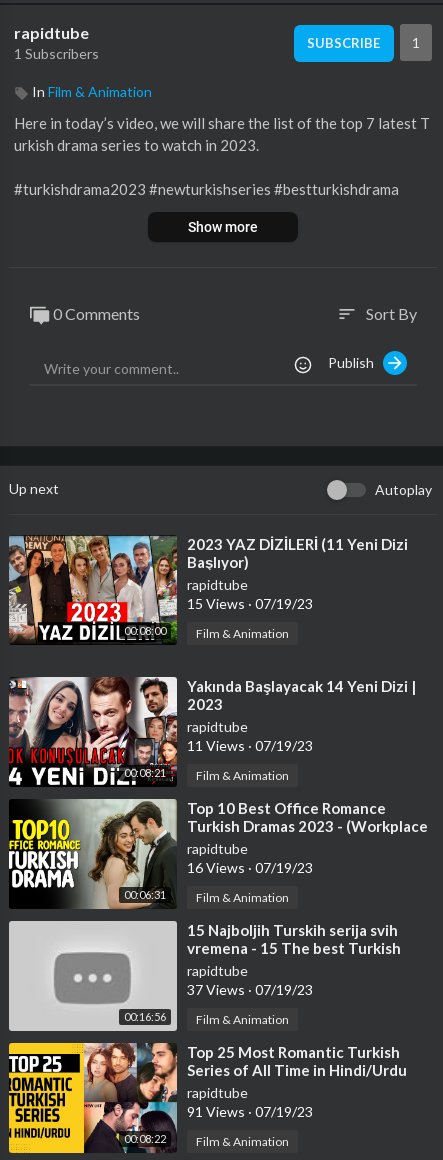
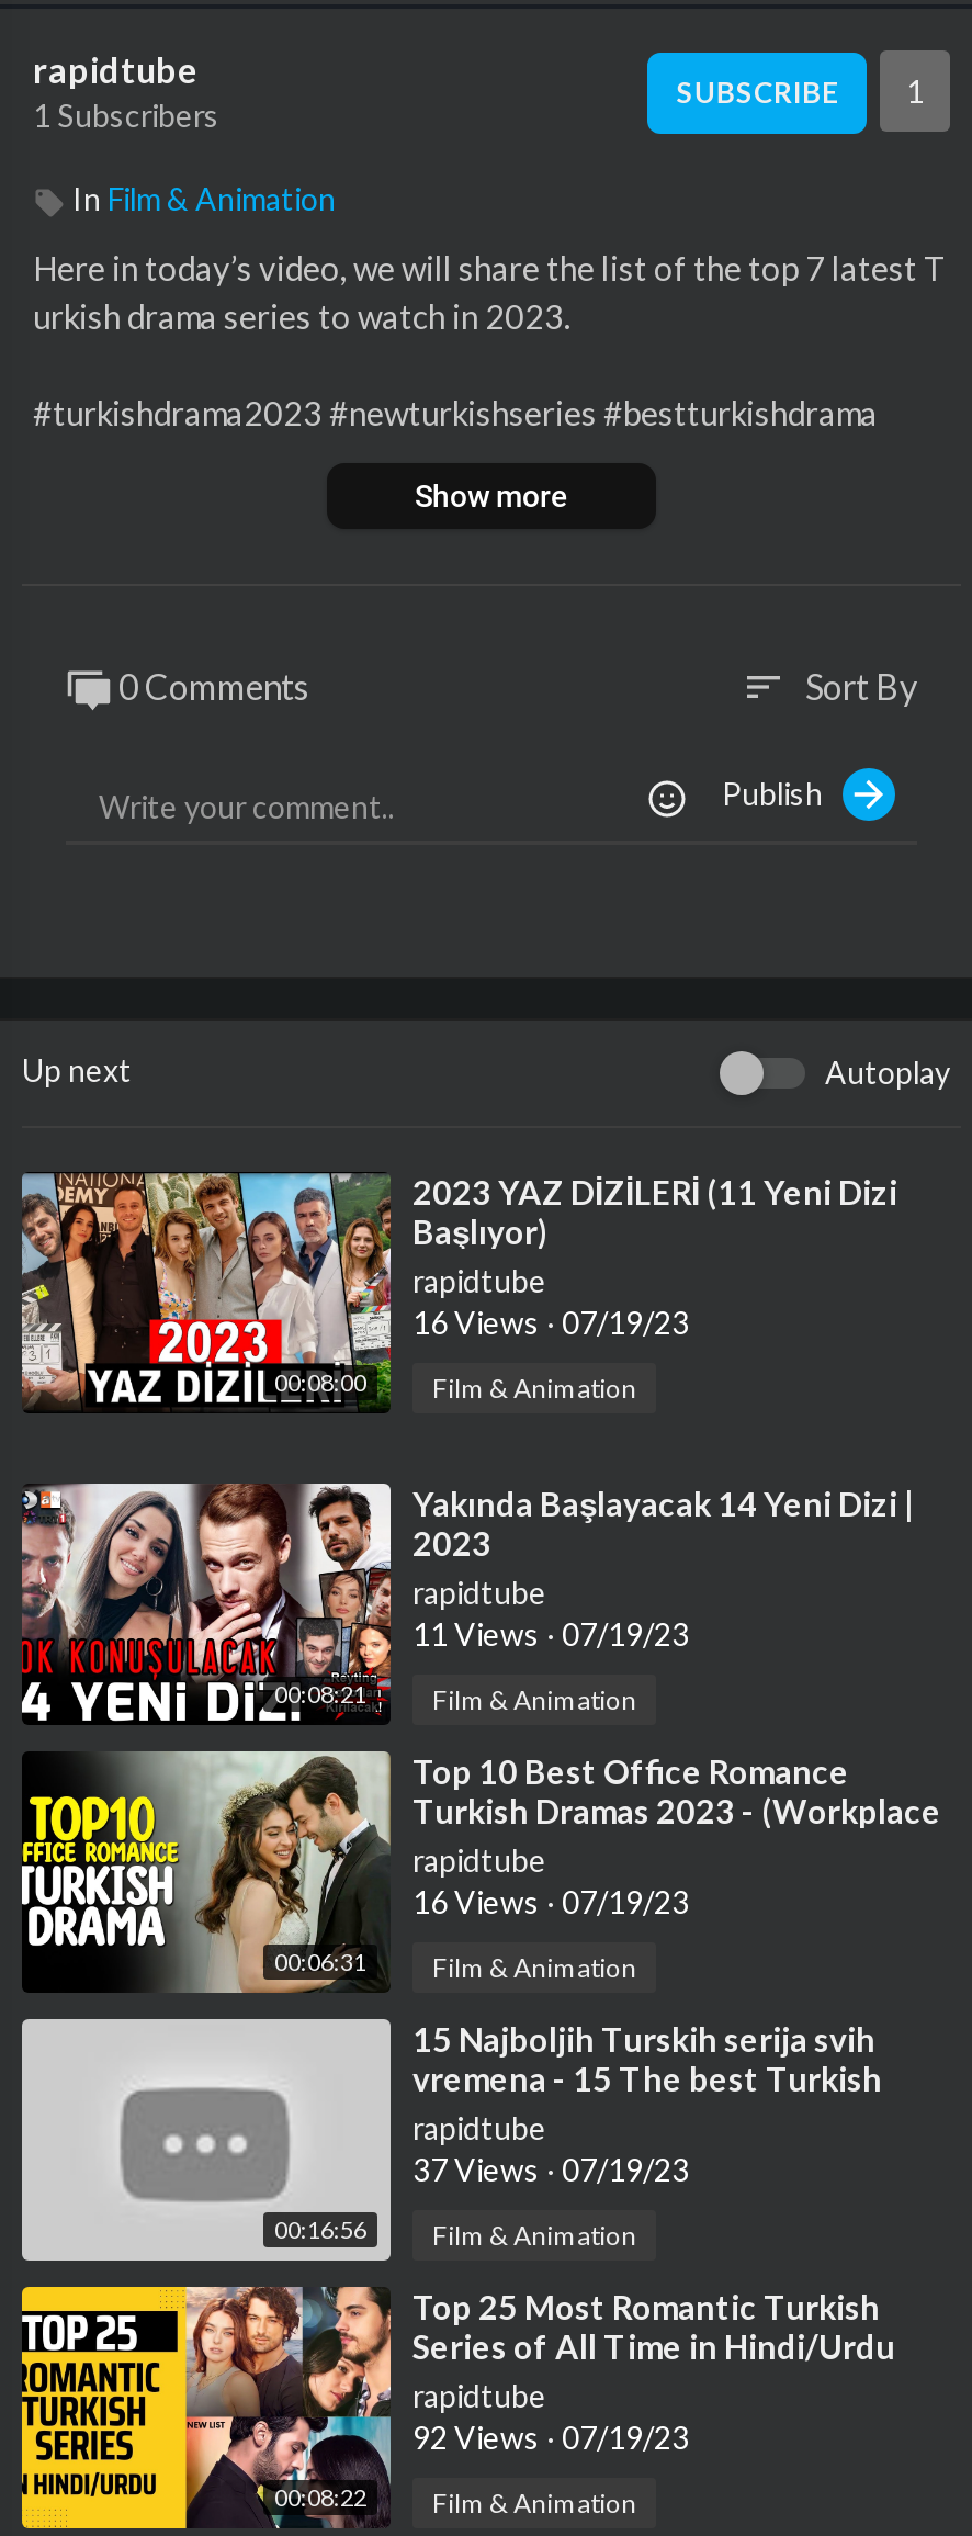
[187,595,313,612] 15 Views · 07/19/23 -> [412,1305,689,1342] 16 Views · 07/19/23
[187,1103,313,1120] 91 Views · 07/19/23 -> [412,2420,689,2457] 92 Views · 07/19/23

